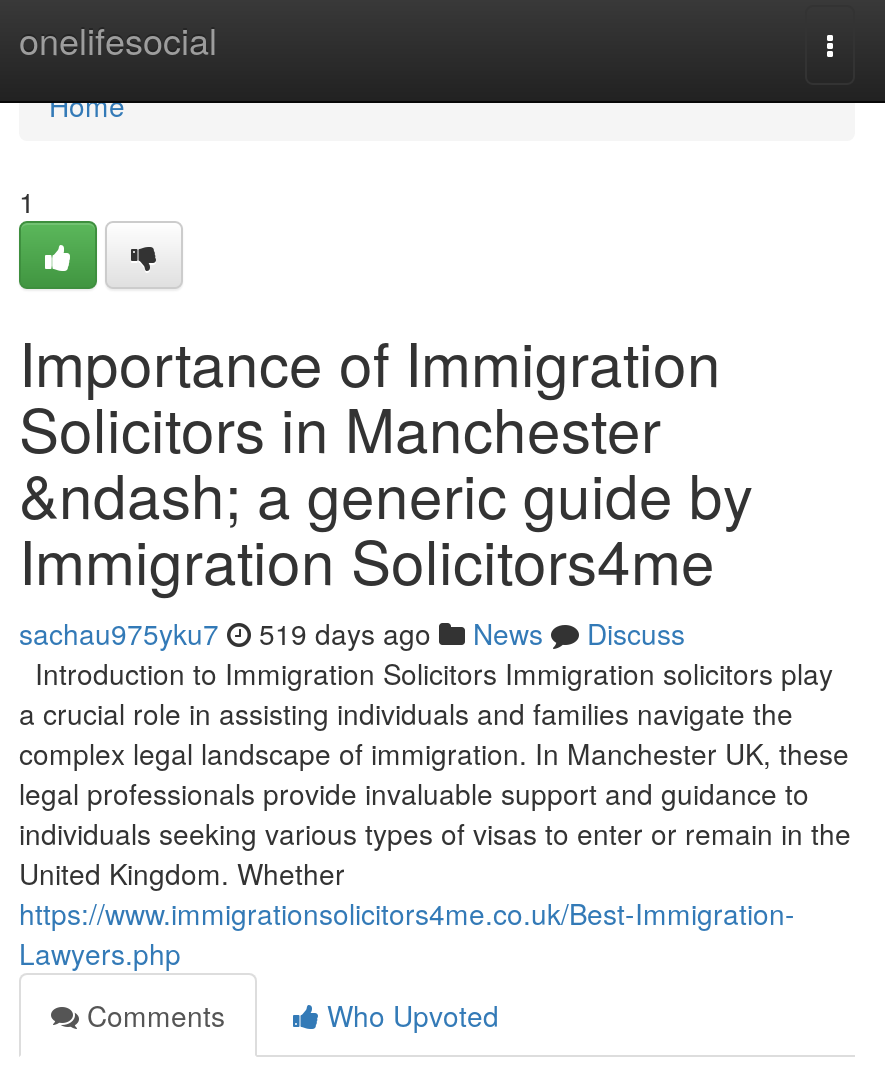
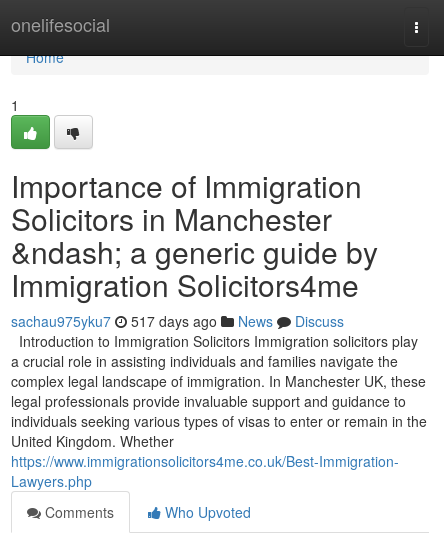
[19,613,685,653] sachau975yku7 519 days ago News Discuss -> [11,311,344,331] sachau975yku7 517 days ago News Discuss

